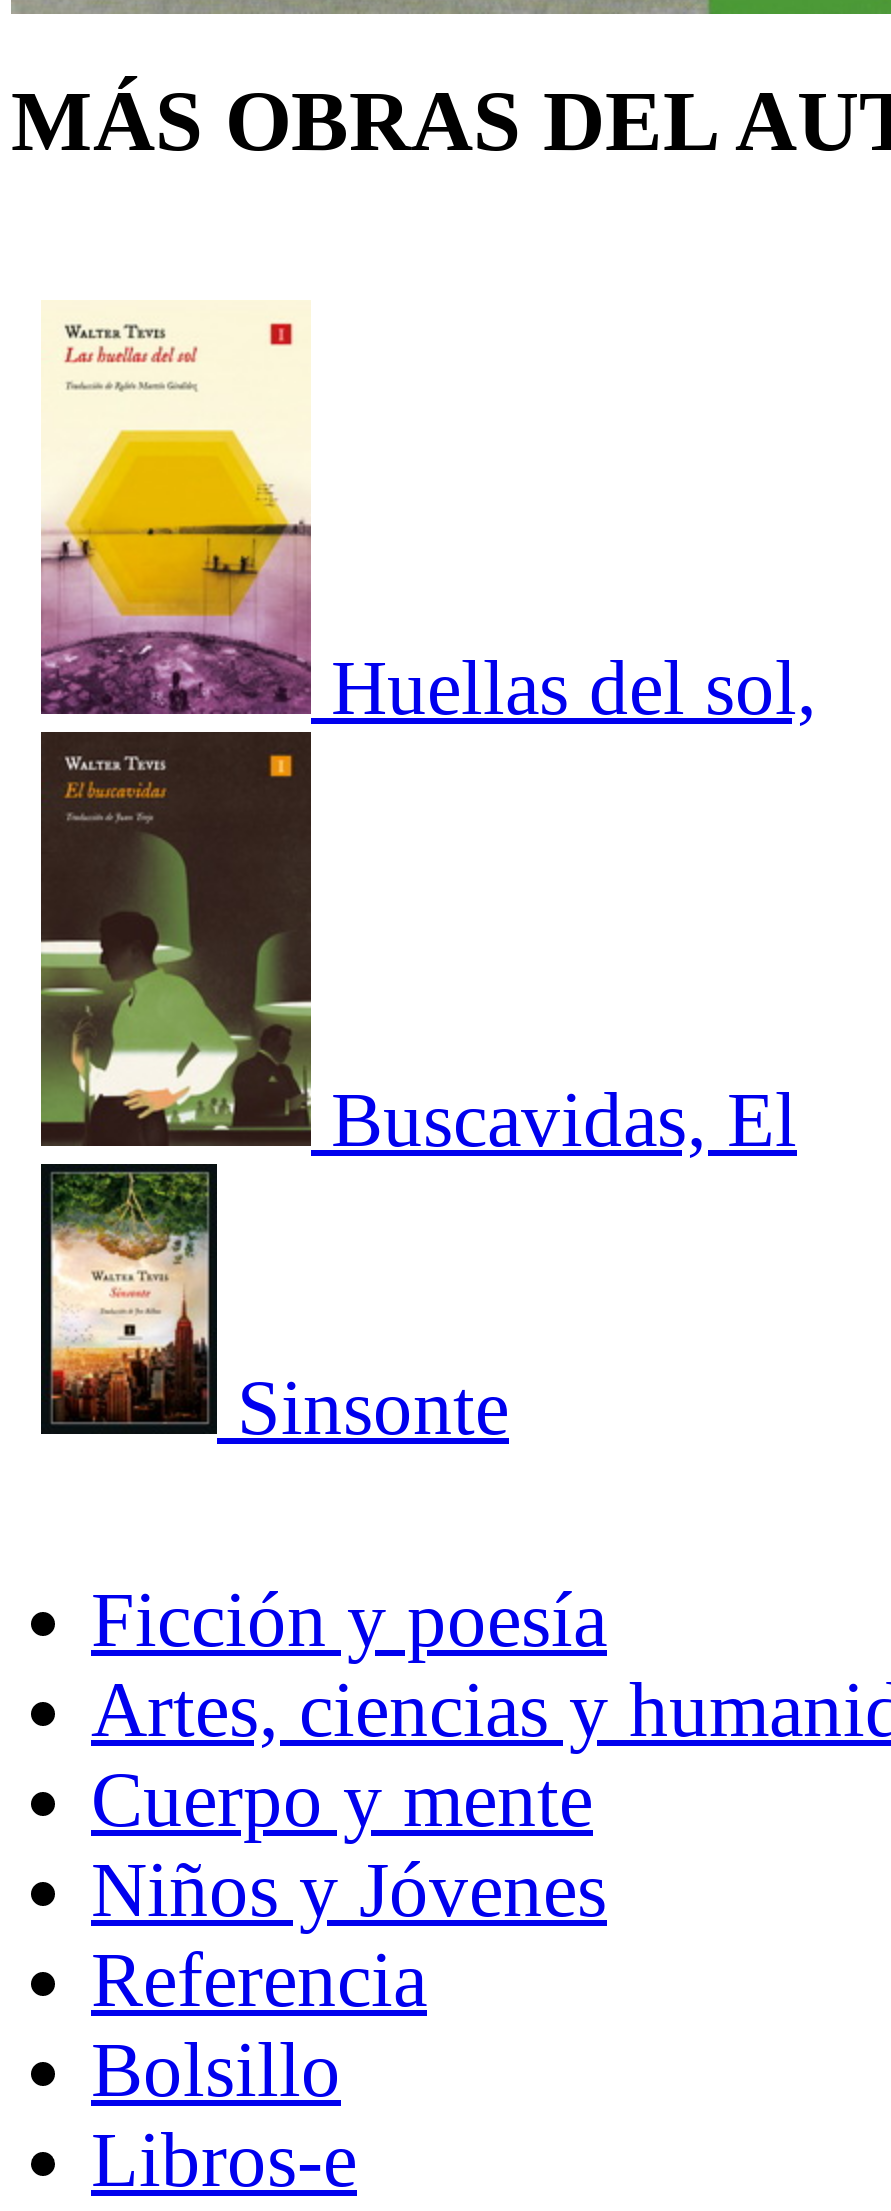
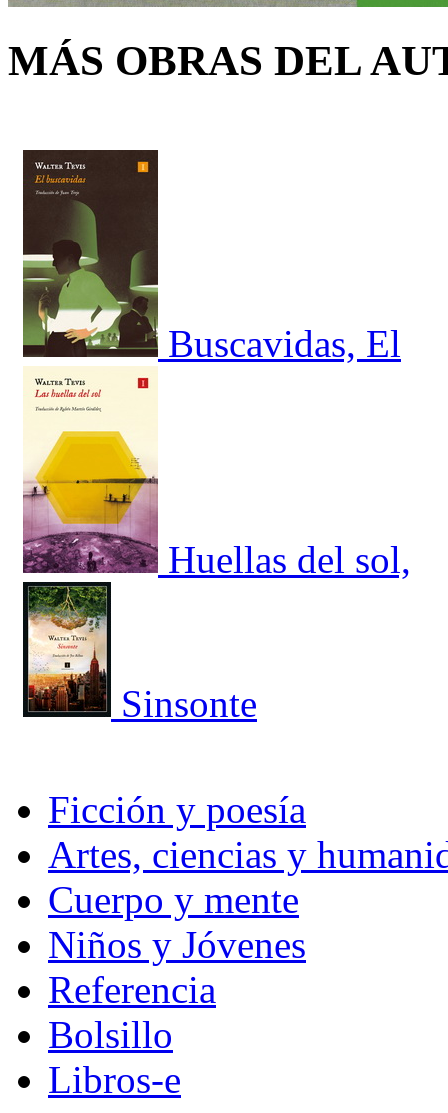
moved [41,300,817,730] -> [23,366,411,581]: [image] | Huellas del sol,
moved [39,744,797,1162] -> [22,156,401,365]: [image] | Buscavidas, El

